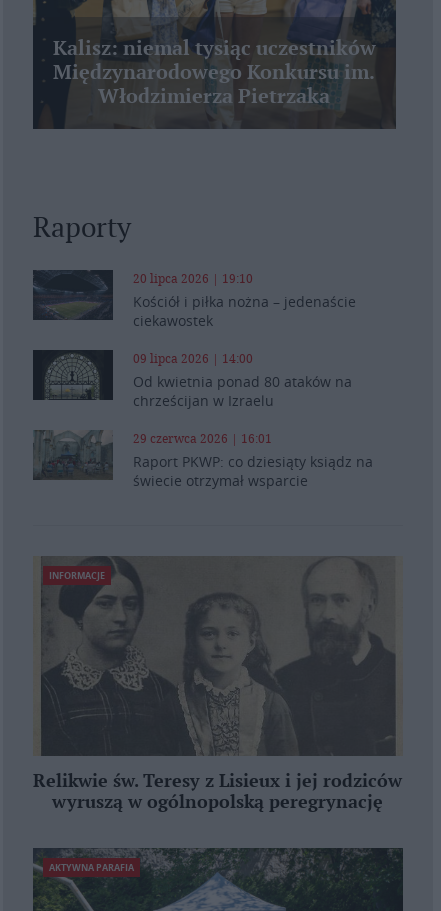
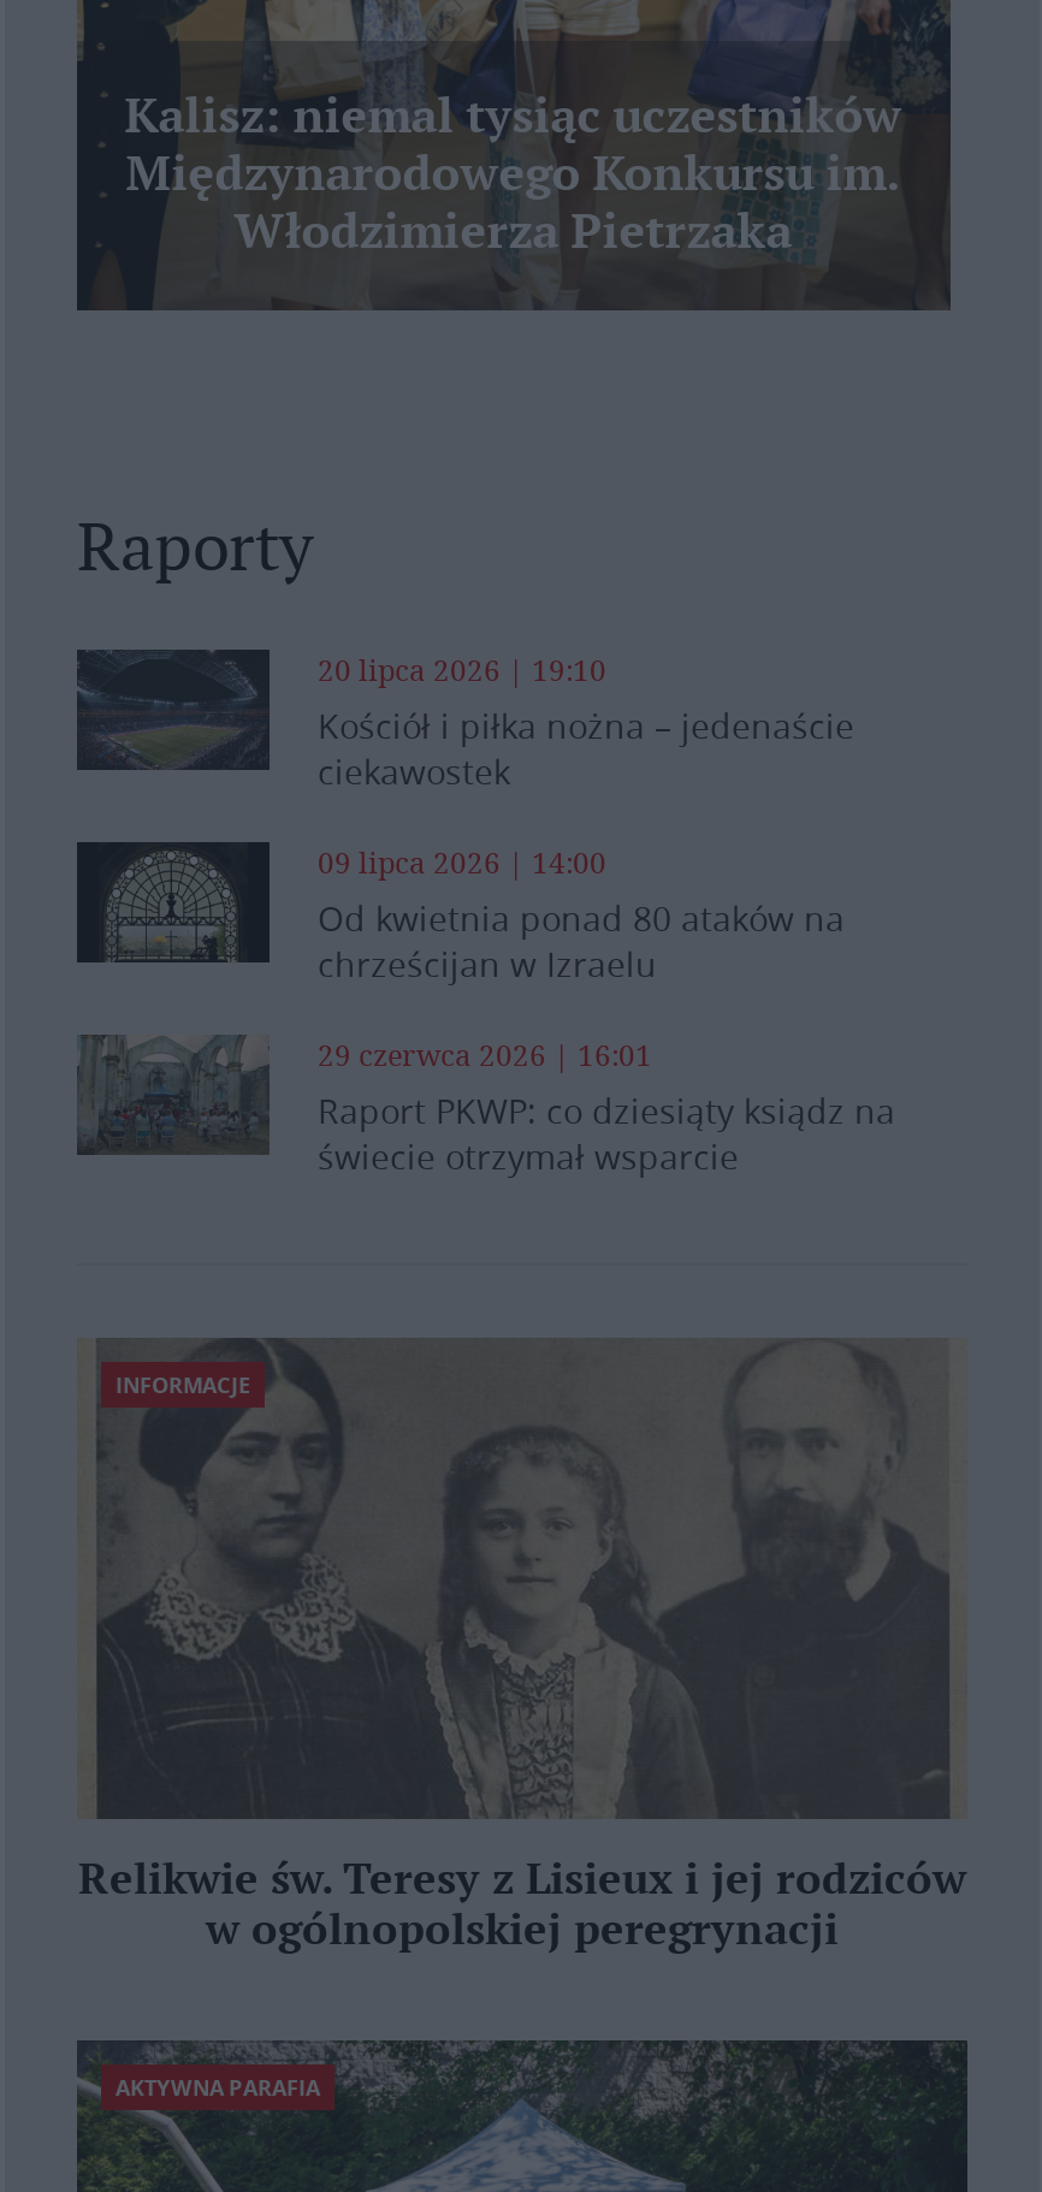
[52,792,383,813] wyruszą w ogólnopolską peregrynację -> [206,1906,839,1956] w ogólnopolskiej peregrynacji

